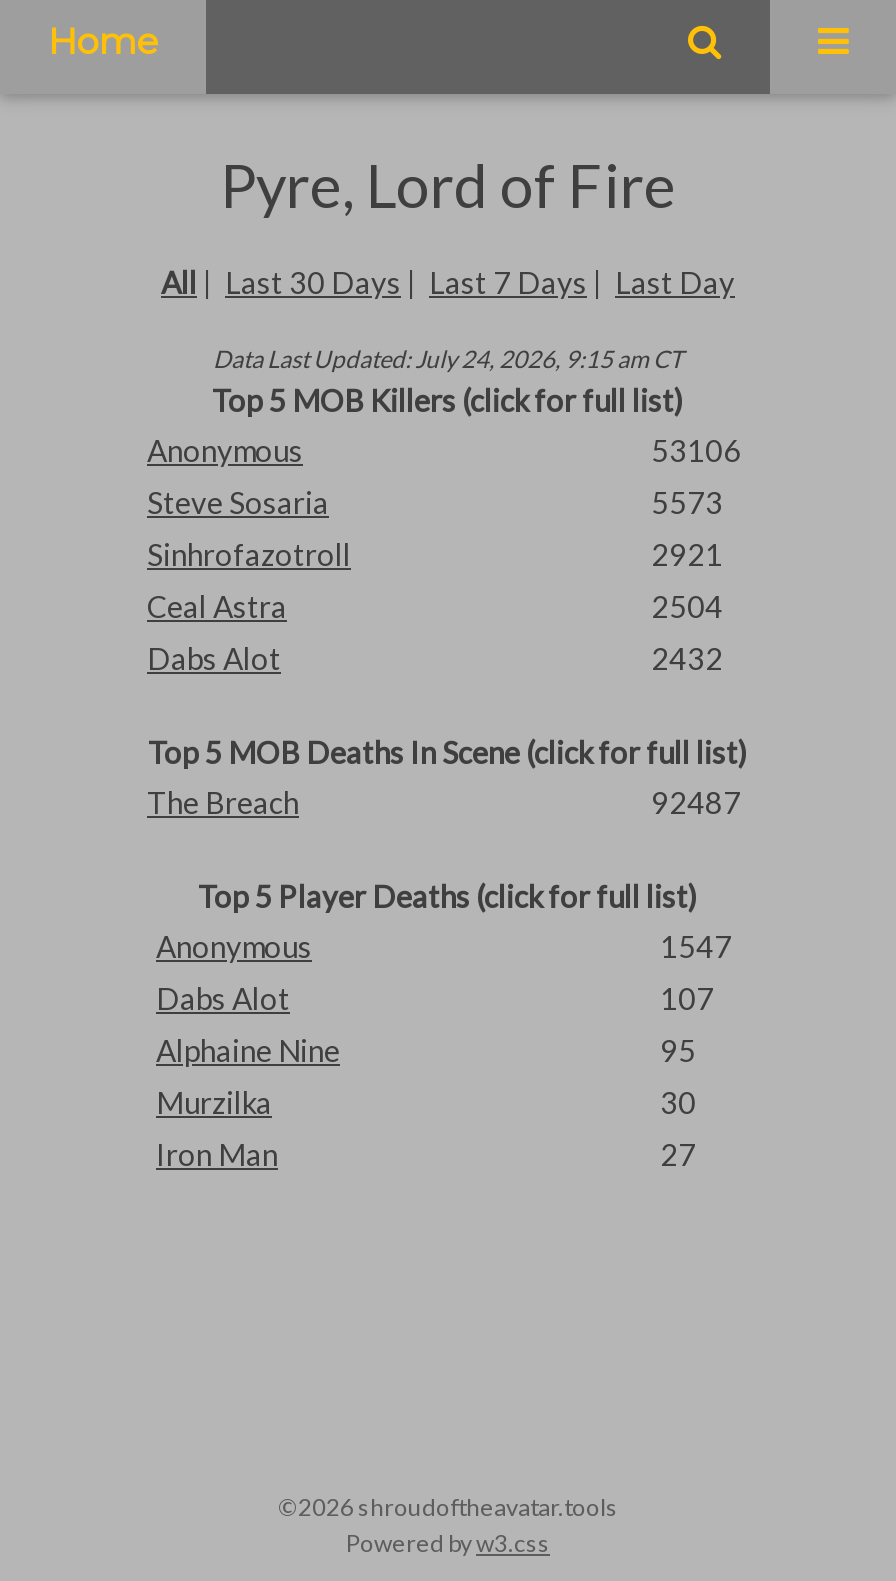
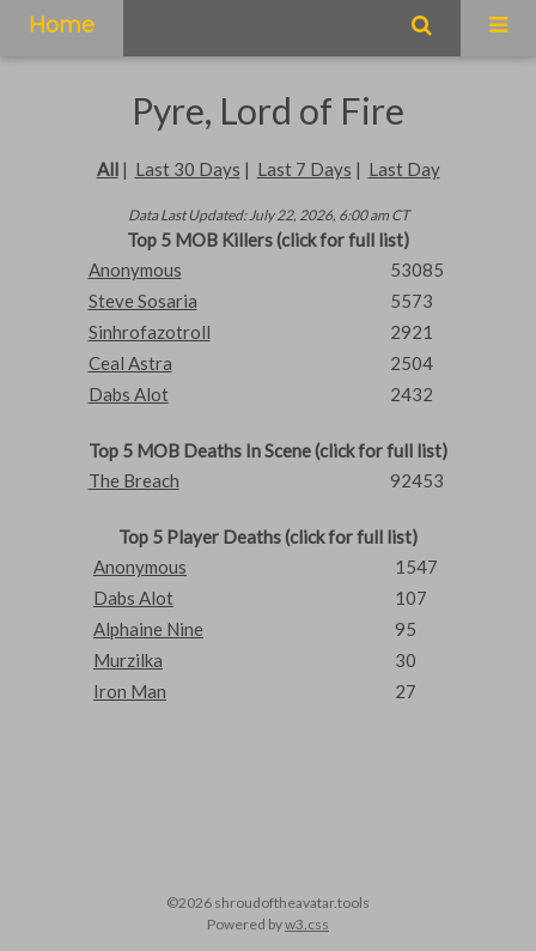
[213,344,683,374] Data Last Updated: July 24, 2026, 9:15 am CT -> [127,206,409,224] Data Last Updated: July 22, 2026, 6:00 am CT
[651,432,741,468] 53106 -> [389,259,443,280] 53085
[651,784,741,820] 92487 -> [389,470,443,491] 92453

